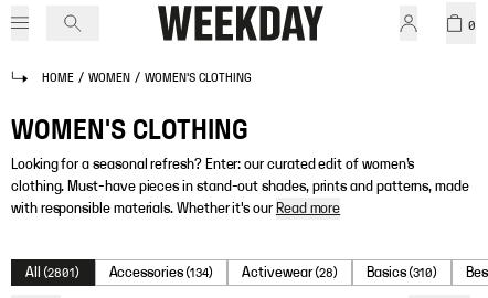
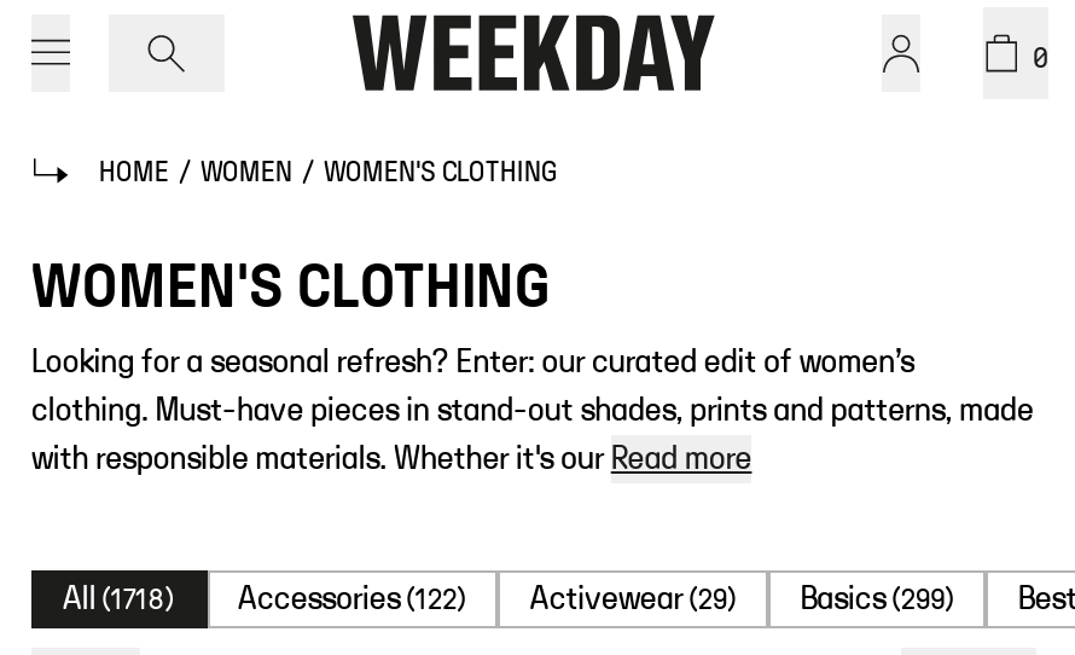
[25,265,80,280] All (2801) -> [63,582,175,616] All (1718)
[109,265,214,280] Accessories (134) -> [238,582,467,616] Accessories (122)
[242,265,338,280] Activewear (28) -> [530,582,737,616] Activewear (29)
[367,265,438,280] Basics (310) -> [800,582,955,616] Basics (299)

